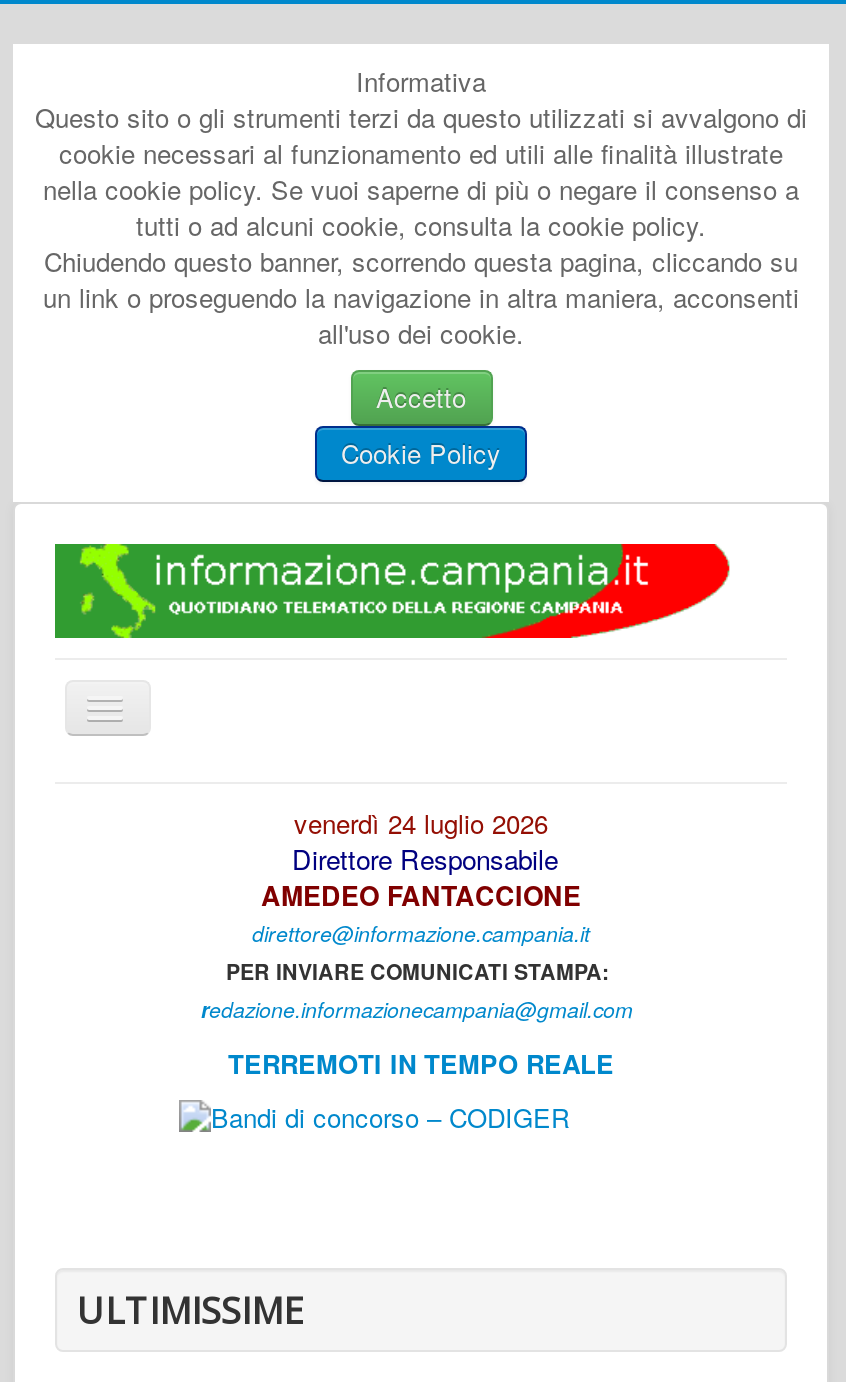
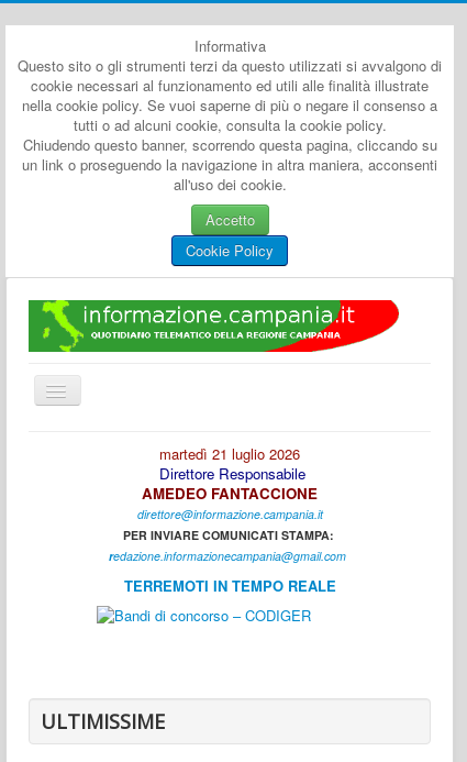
[294,804,548,842] venerdì 24 luglio 2026 -> [159,443,300,464] martedì 21 luglio 2026

